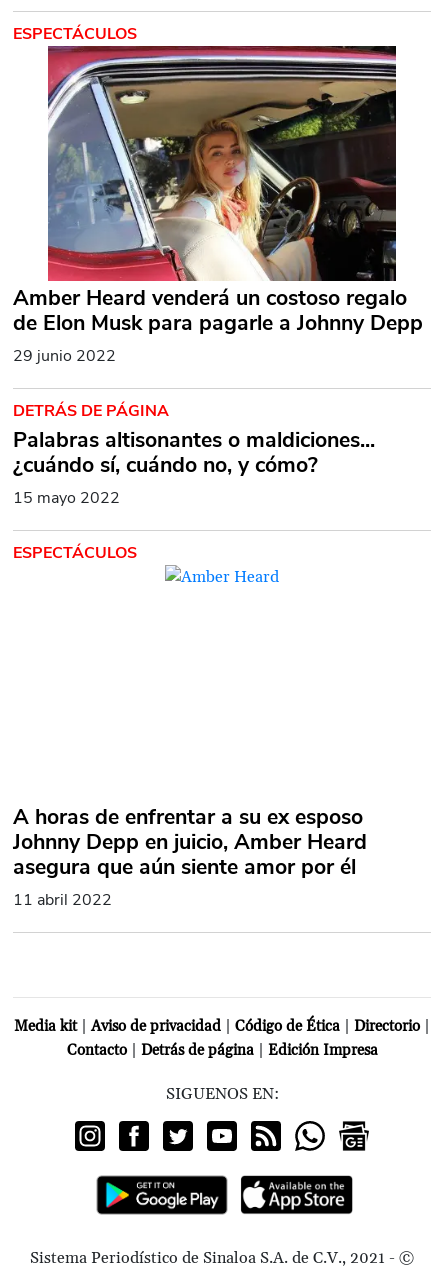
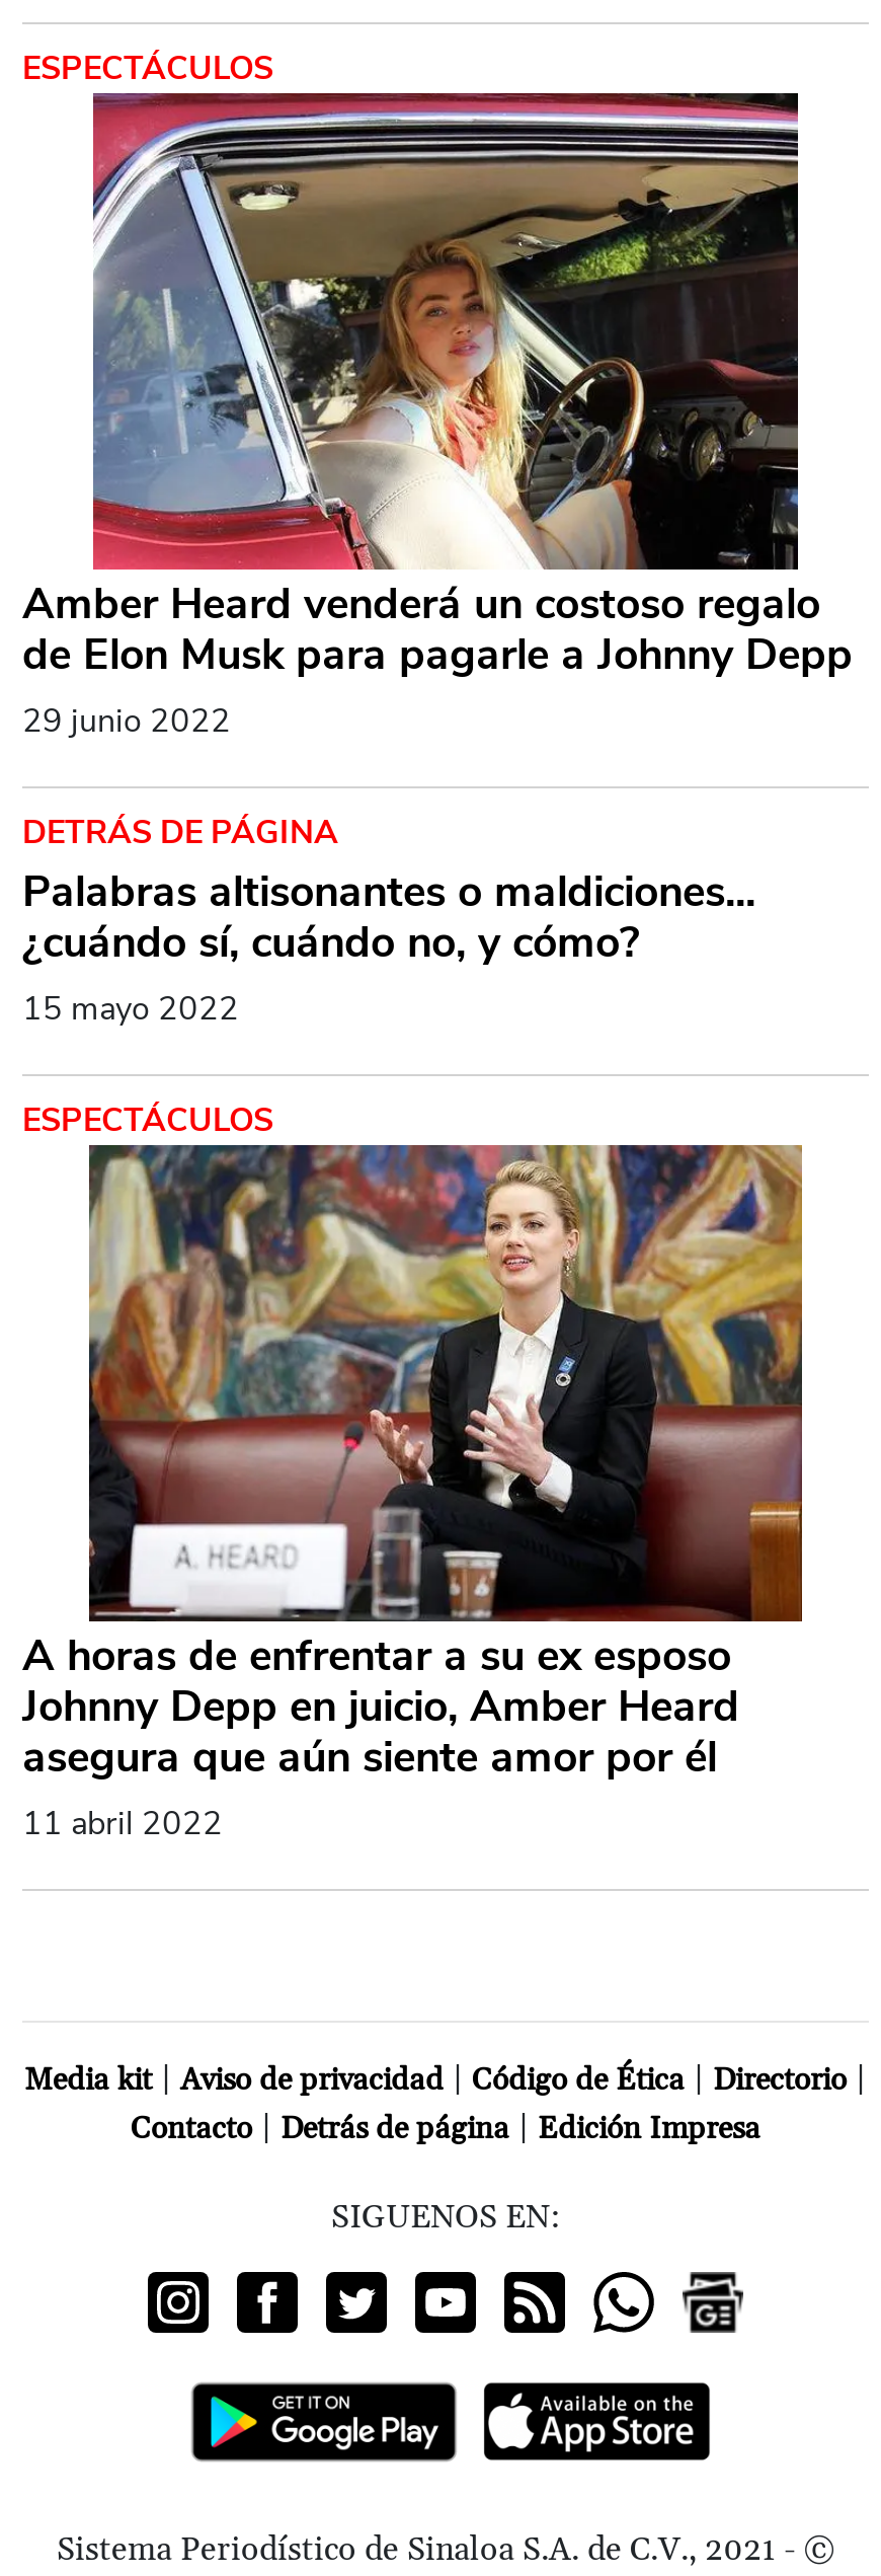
none -> [87,1143,804,1623] [image]

